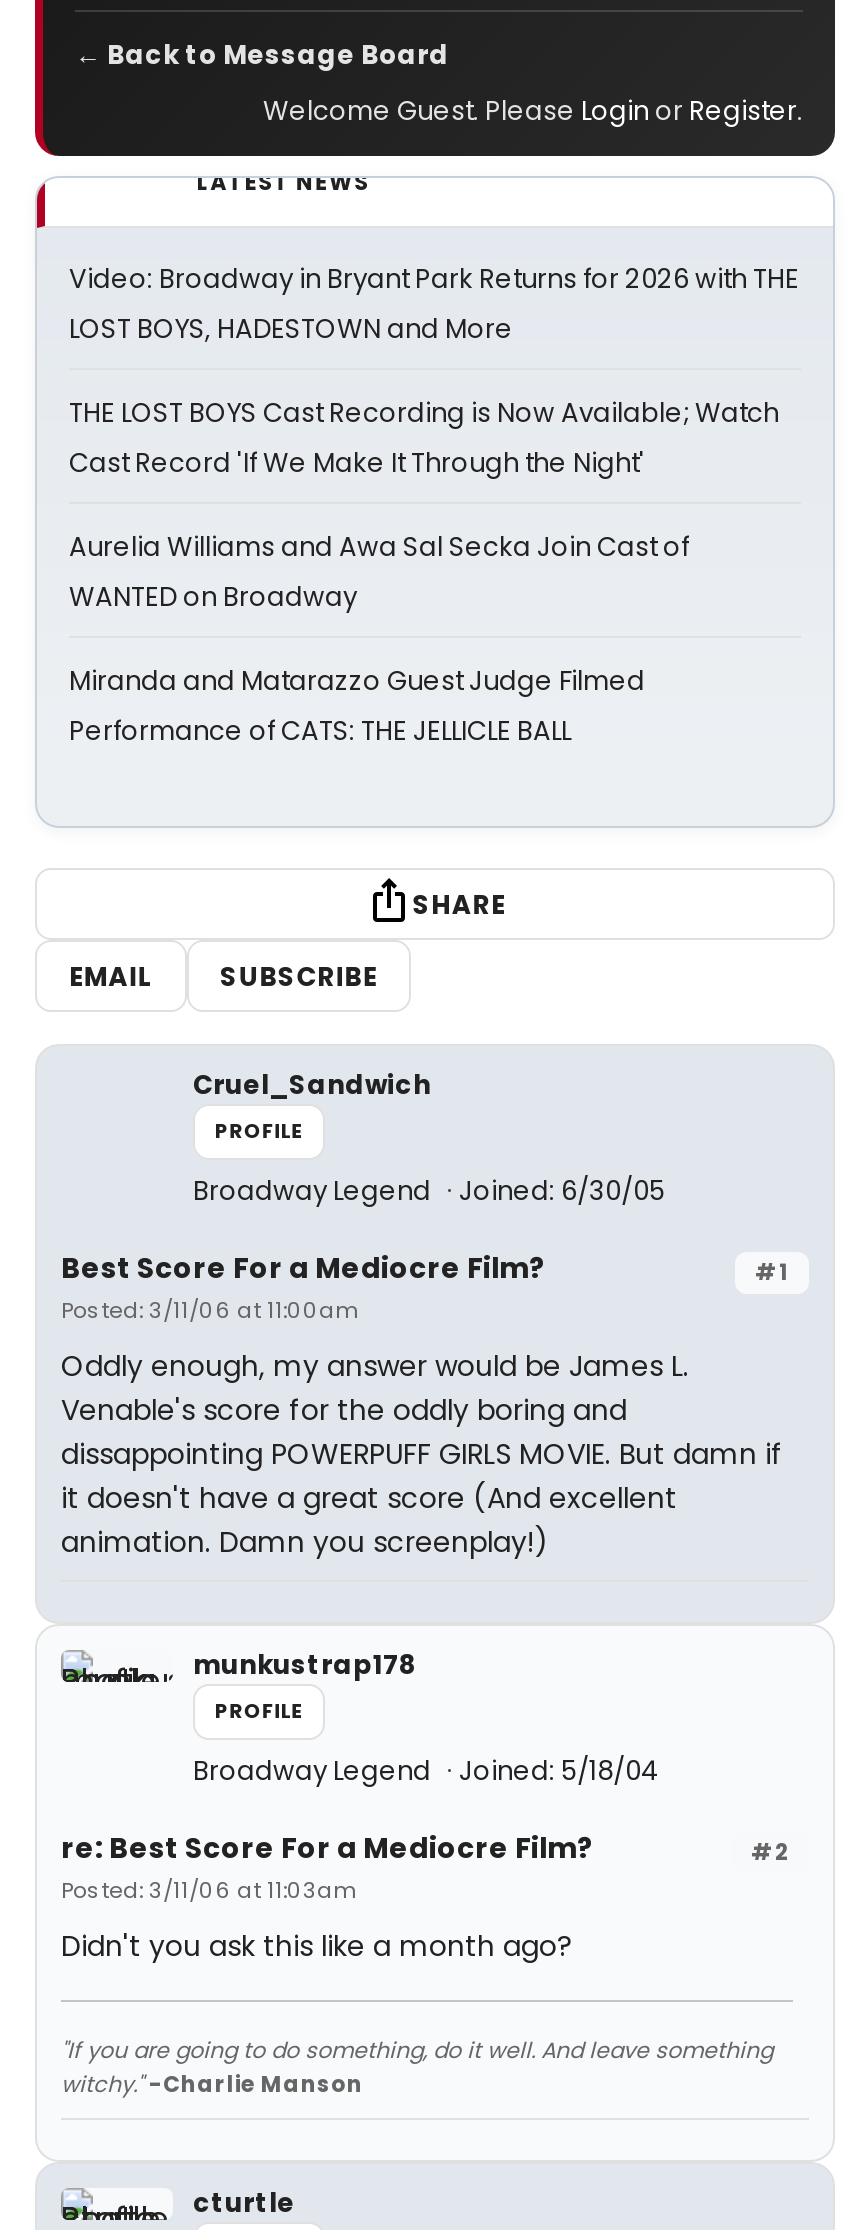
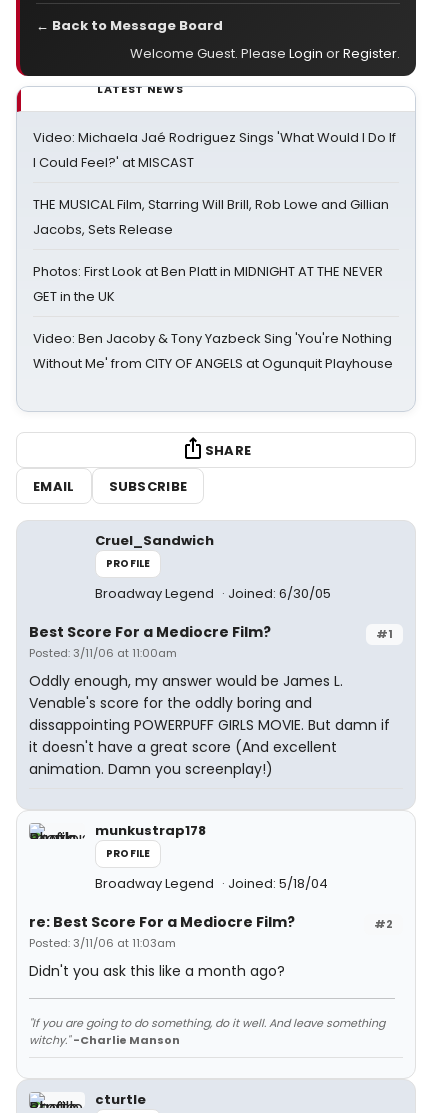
[69,260,799,348] Video: Broadway in Bryant Park Returns for 2026 with THE | LOST BOYS, HADESTOWN and More -> [33,128,396,172] Video: Michaela Jaé Rodriguez Sings 'What Would I Do If | I Could Feel?' at MISCAST
[69,394,779,482] THE LOST BOYS Cast Recording is Now Available; Watch | Cast Record 'If We Make It Through the Night' -> [33,195,389,239] THE MUSICAL Film, Starring Will Brill, Rob Lowe and Gillian | Jacobs, Sets Release
[69,528,689,616] Aurelia Williams and Awa Sal Secka Join Cast of | WANTED on Broadway -> [33,262,383,306] Photos: First Look at Ben Platt in MIDNIGHT AT THE NEVER | GET in the UK
[69,662,645,750] Miranda and Matarazzo Guest Judge Filmed | Performance of CATS: THE JELLICLE BALL -> [33,329,393,373] Video: Ben Jacoby & Tony Yazbeck Sing 'You're Nothing | Without Me' from CITY OF ANGELS at Ogunquit Playhouse

